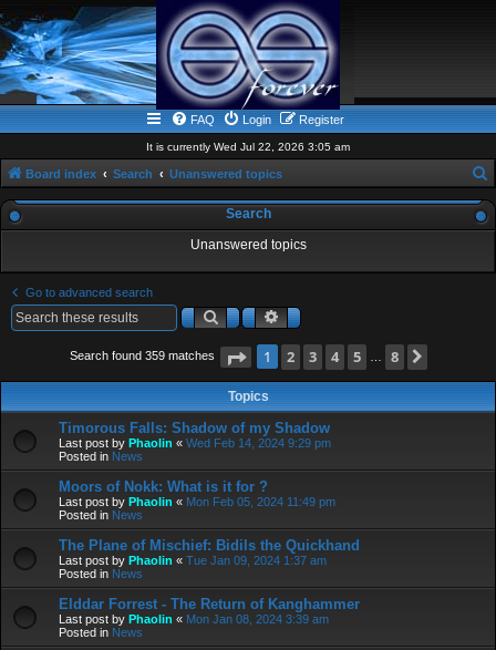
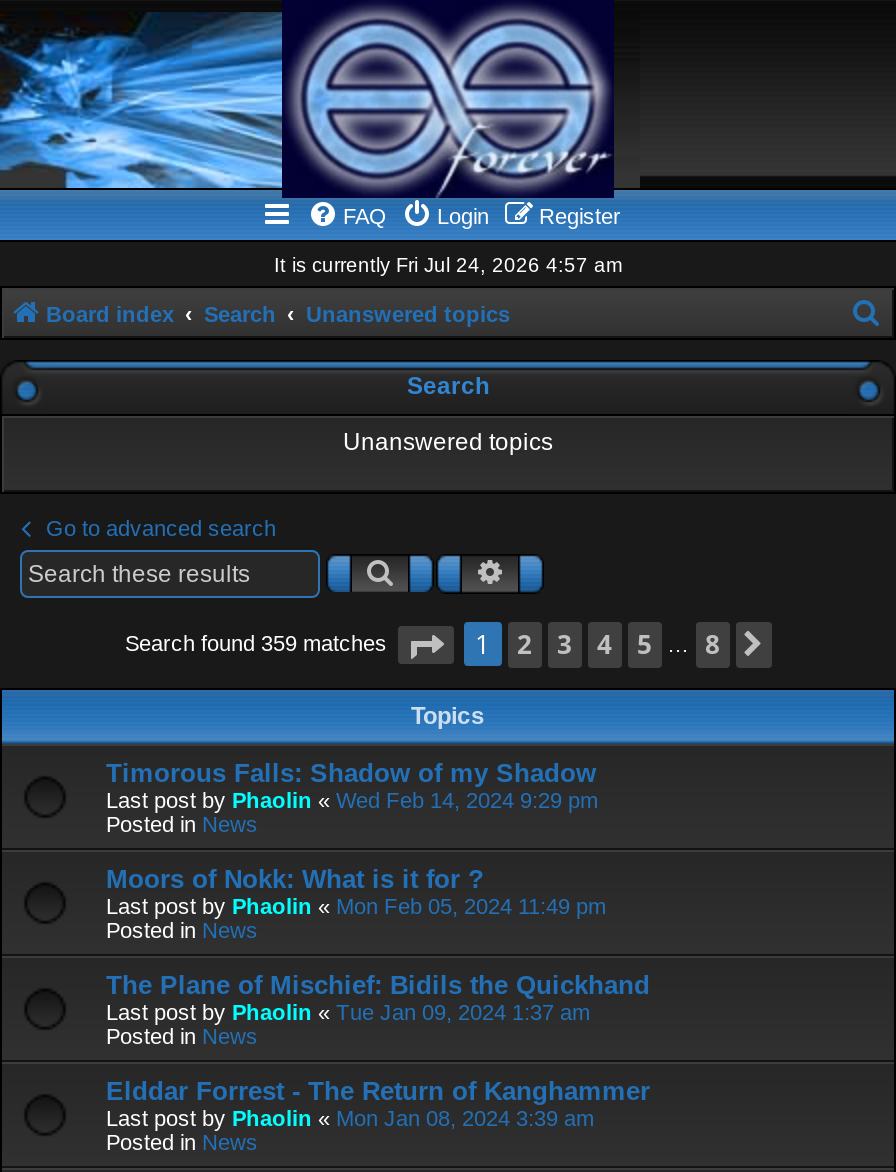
[146,141,350,153] It is currently Wed Jul 22, 2026 3:05 am -> [274,254,622,276] It is currently Fri Jul 24, 2026 4:57 am

